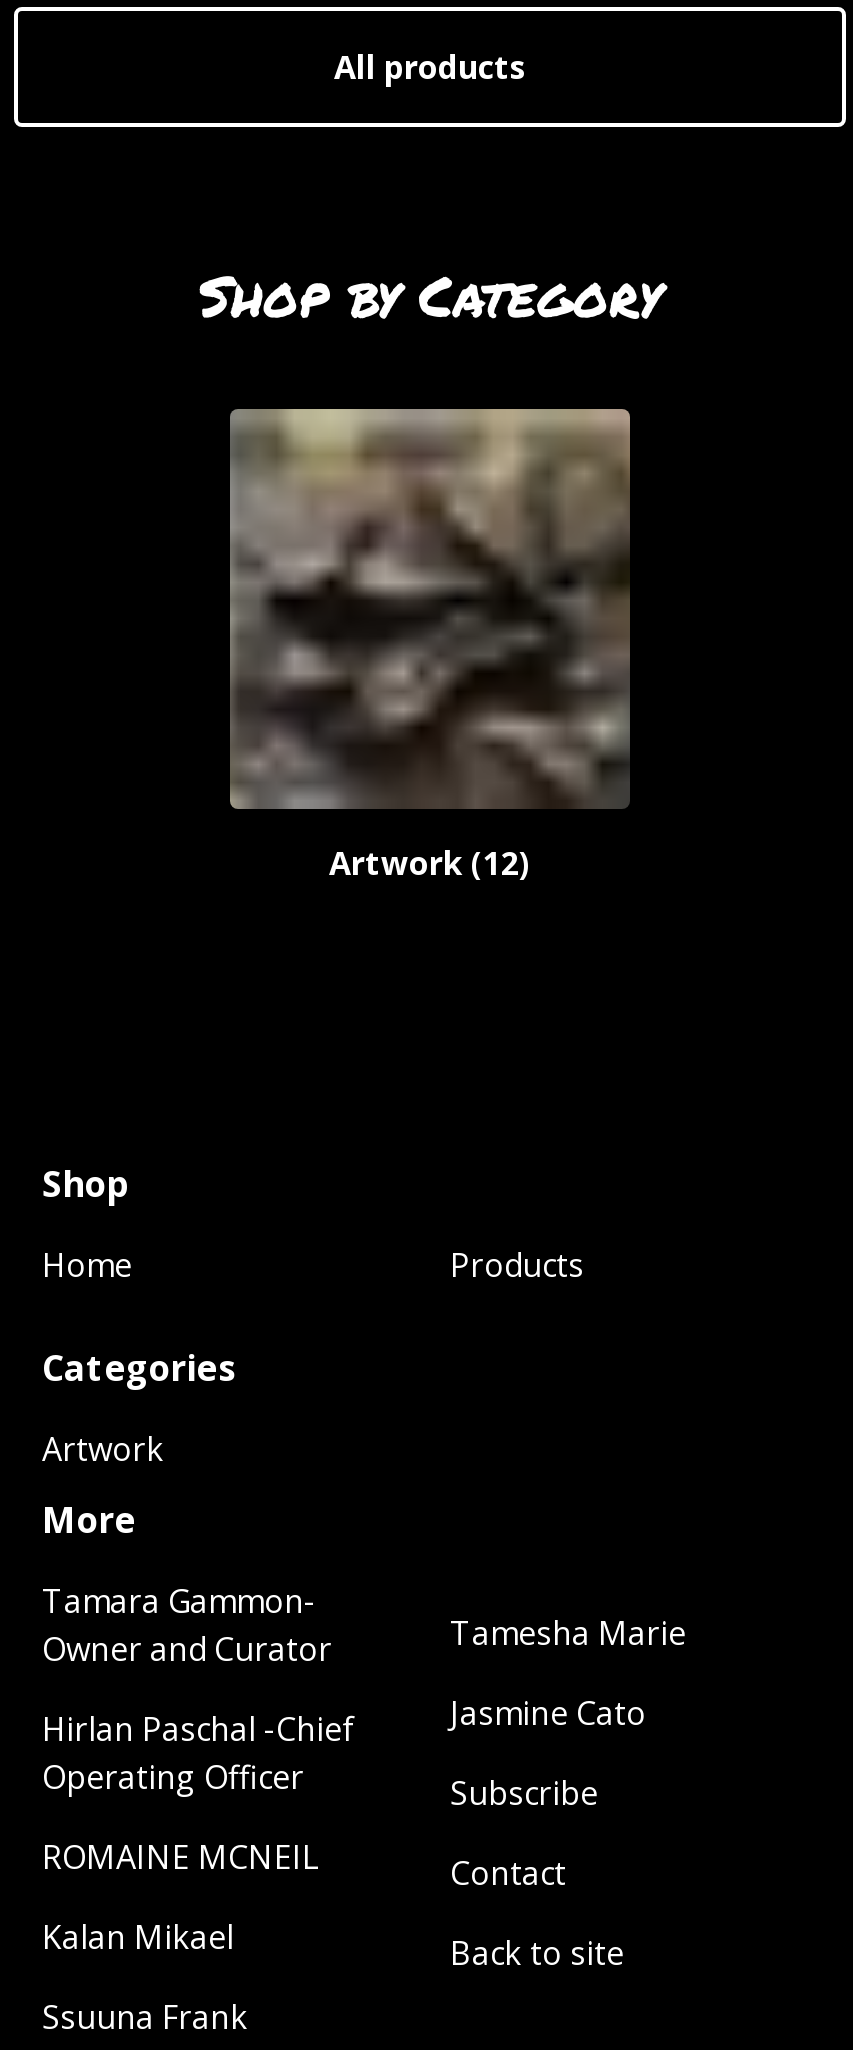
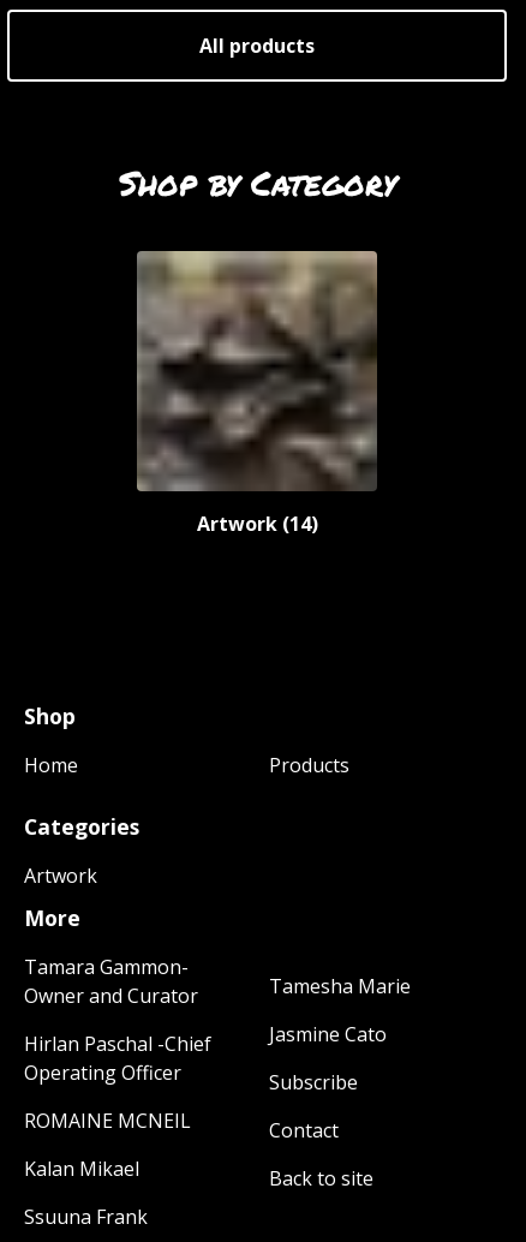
[329,841,531,885] Artwork (12) -> [196,510,318,537] Artwork (14)

